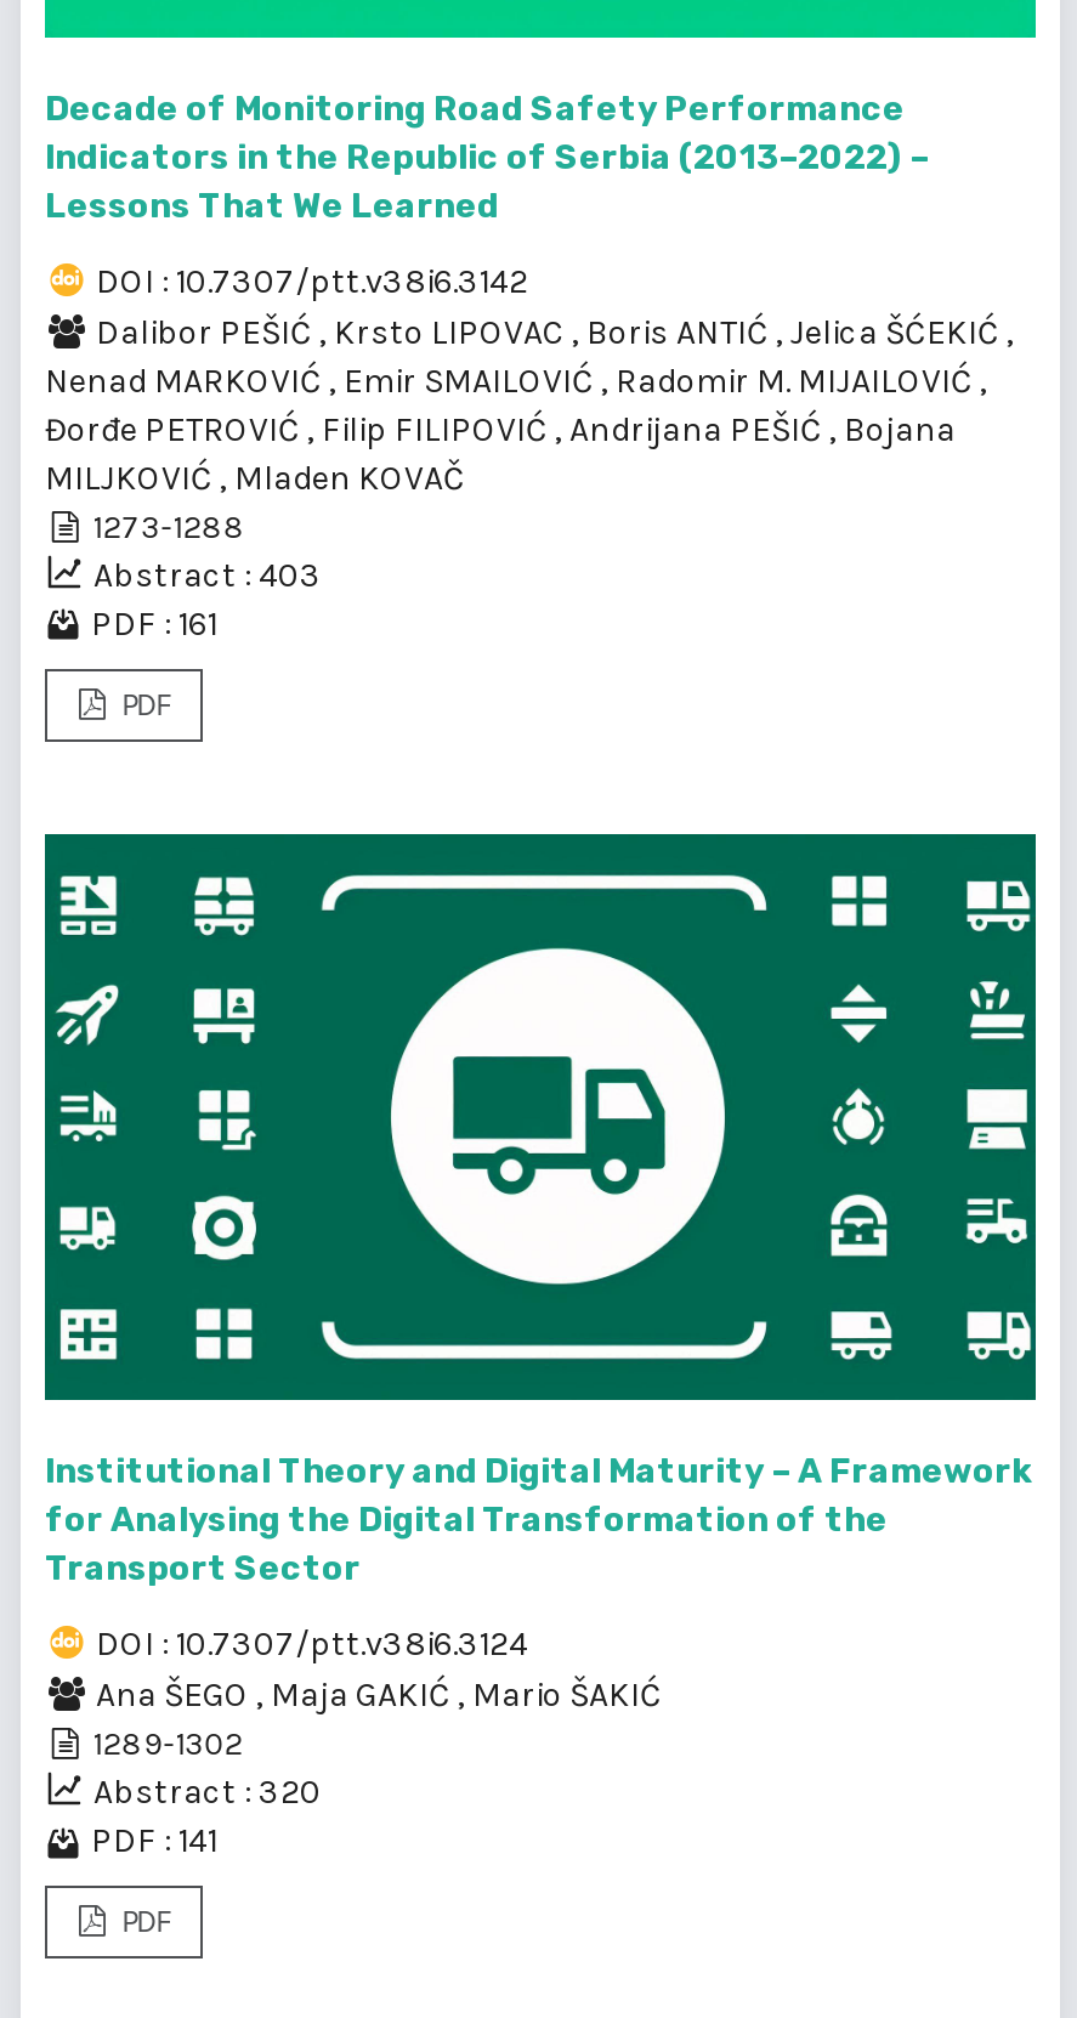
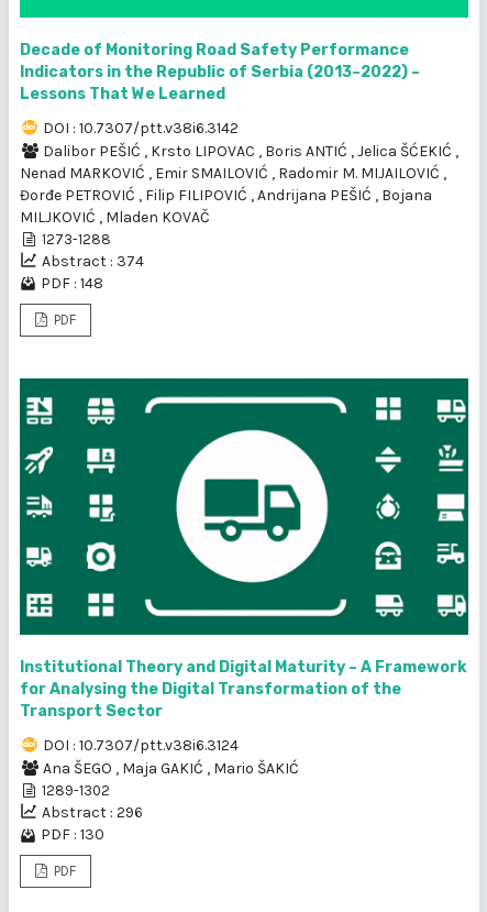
[93,555,322,596] Abstract : 403 -> [42,252,144,271] Abstract : 374
[91,603,217,644] PDF : 161 -> [41,274,103,293] PDF : 148
[93,1772,322,1813] Abstract : 320 -> [42,803,143,822] Abstract : 296
[91,1820,217,1862] PDF : 141 -> [41,825,104,844] PDF : 130

